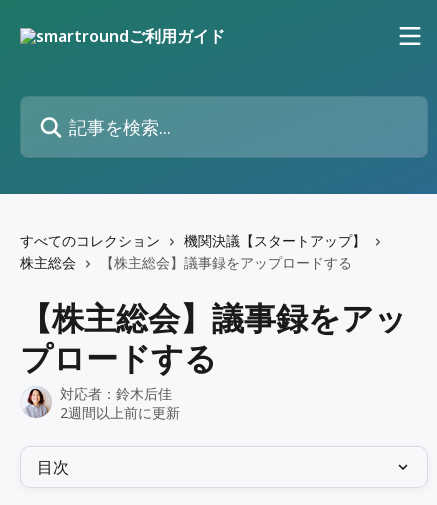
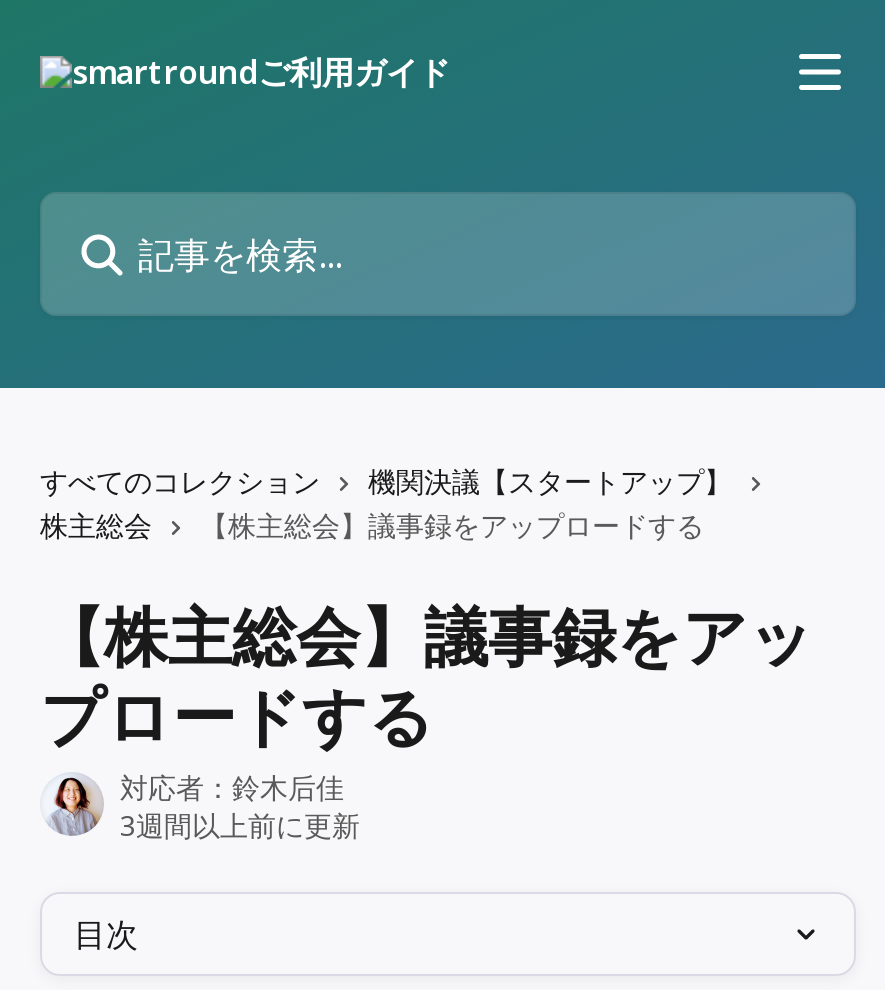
[60,403,180,422] 2週間以上前に更新 -> [120,806,360,844] 3週間以上前に更新

